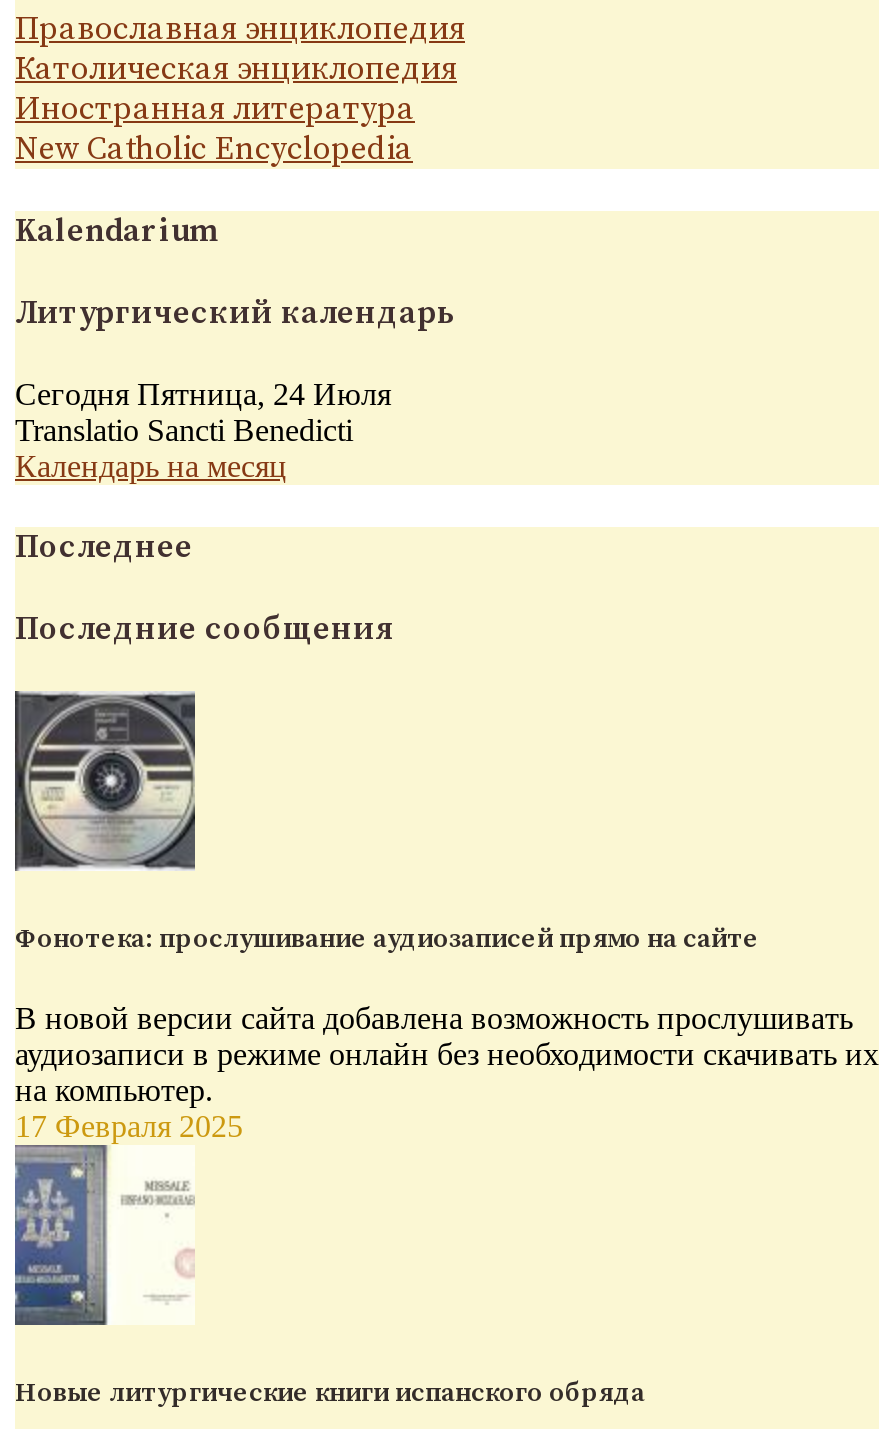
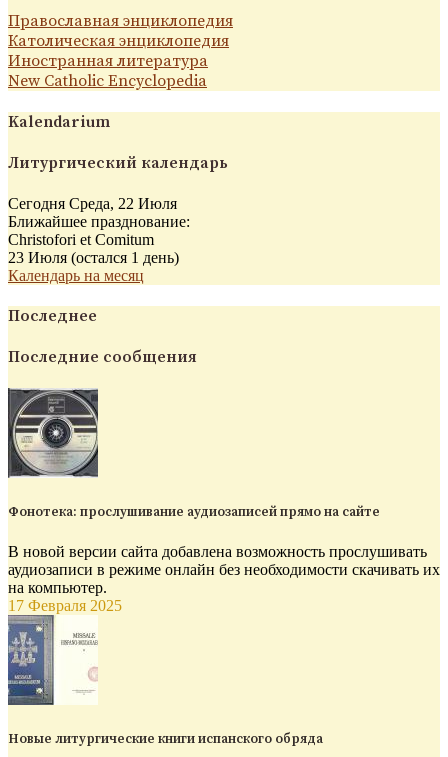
[15,376,391,446] Сегодня Пятница, 24 Июля | Translatio Sancti Benedicti -> [8,194,190,265] Сегодня Среда, 22 Июля | Ближайшее празднование: | Christofori et Comitum | 23 Июля (остался 1 день)

